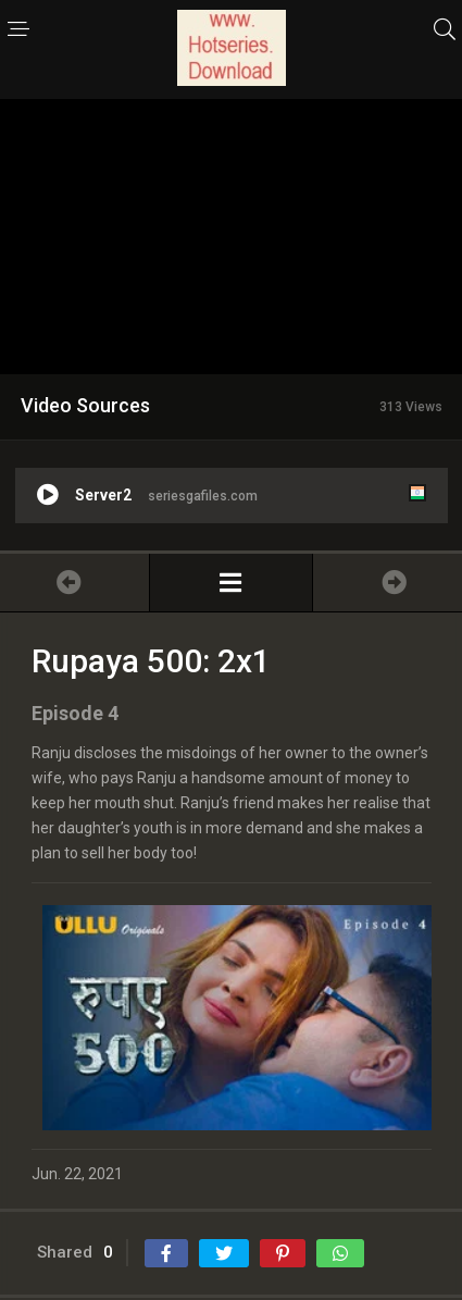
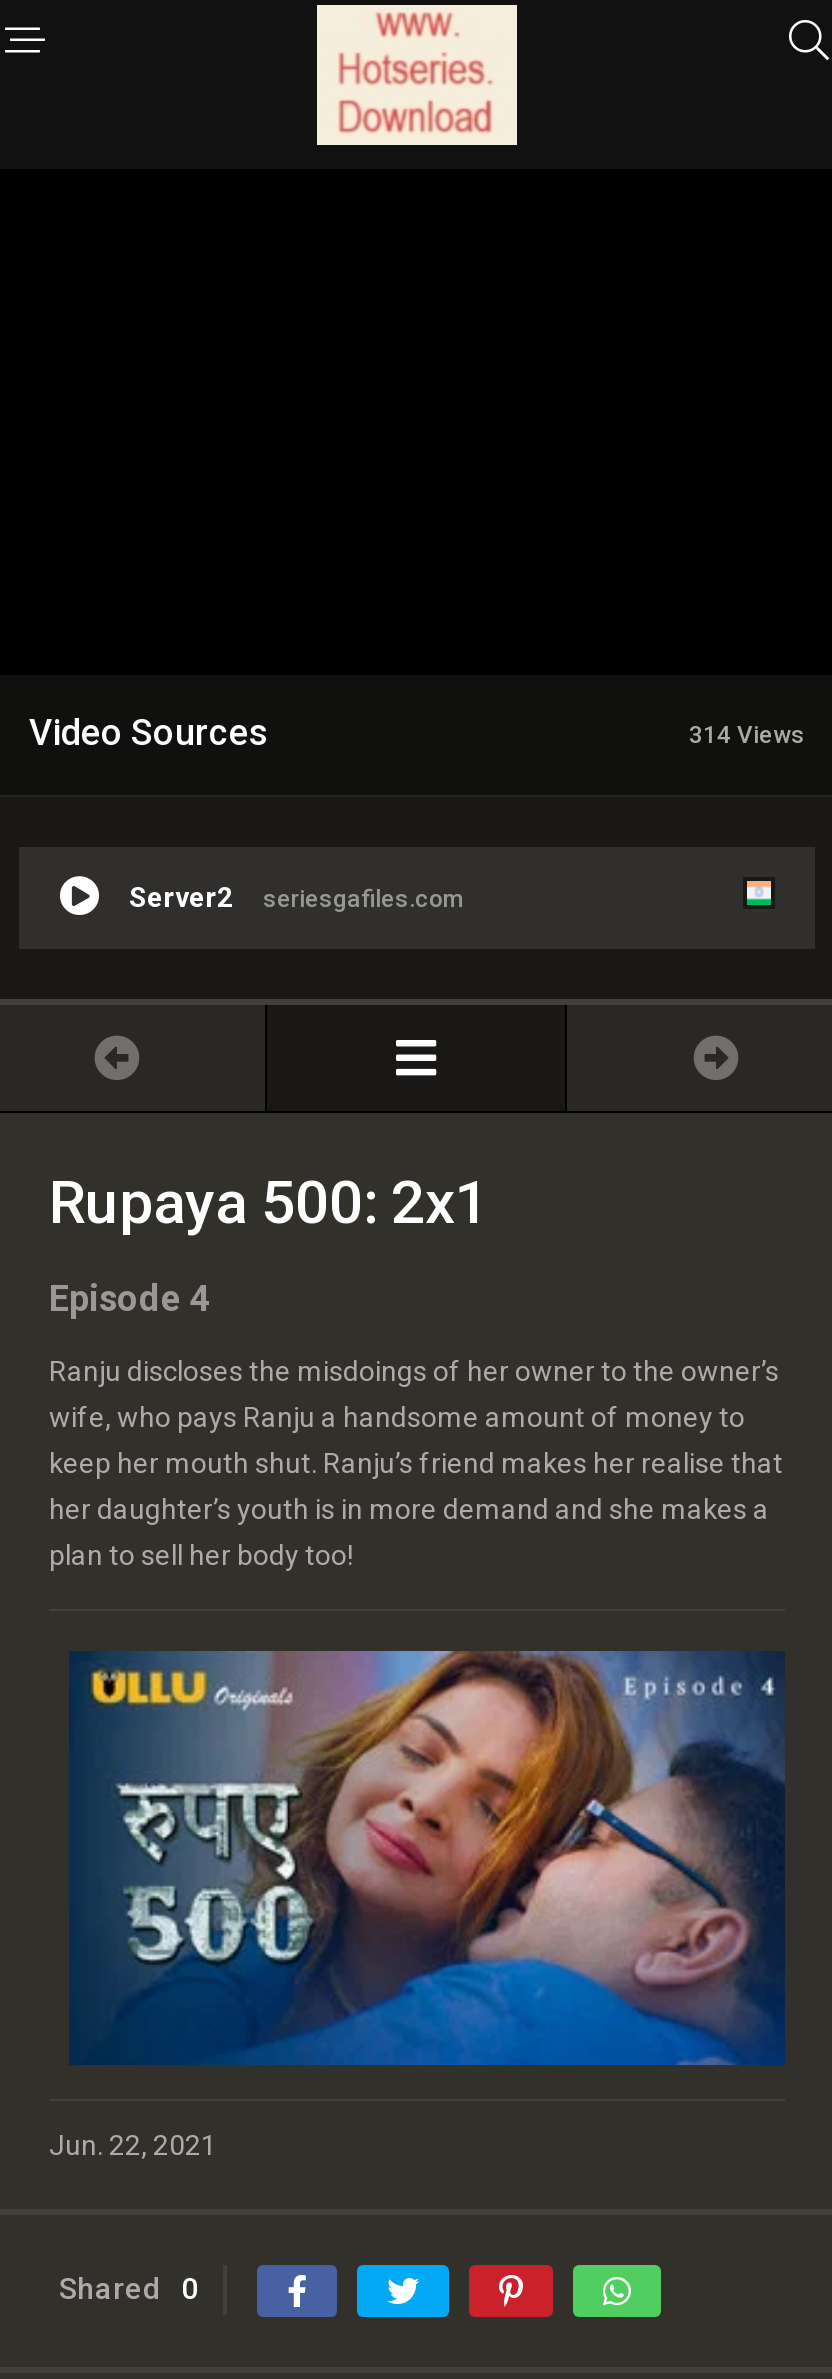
[379,399,442,415] 313 Views -> [689,721,805,749] 314 Views

